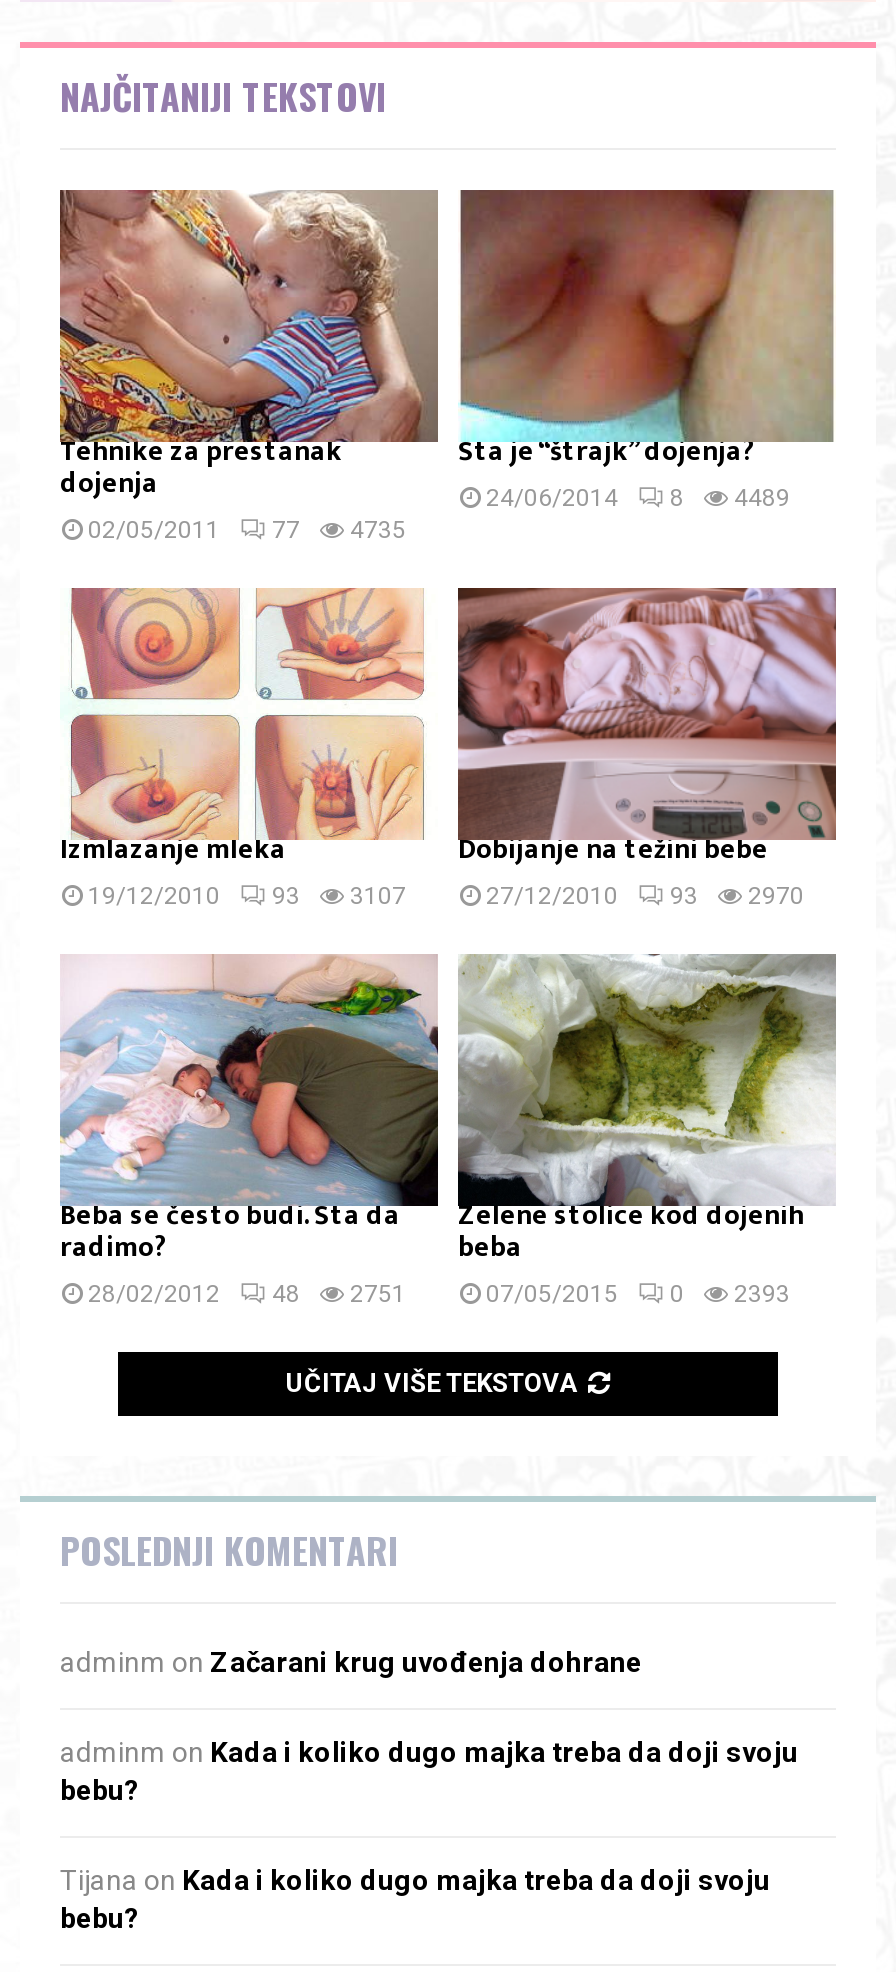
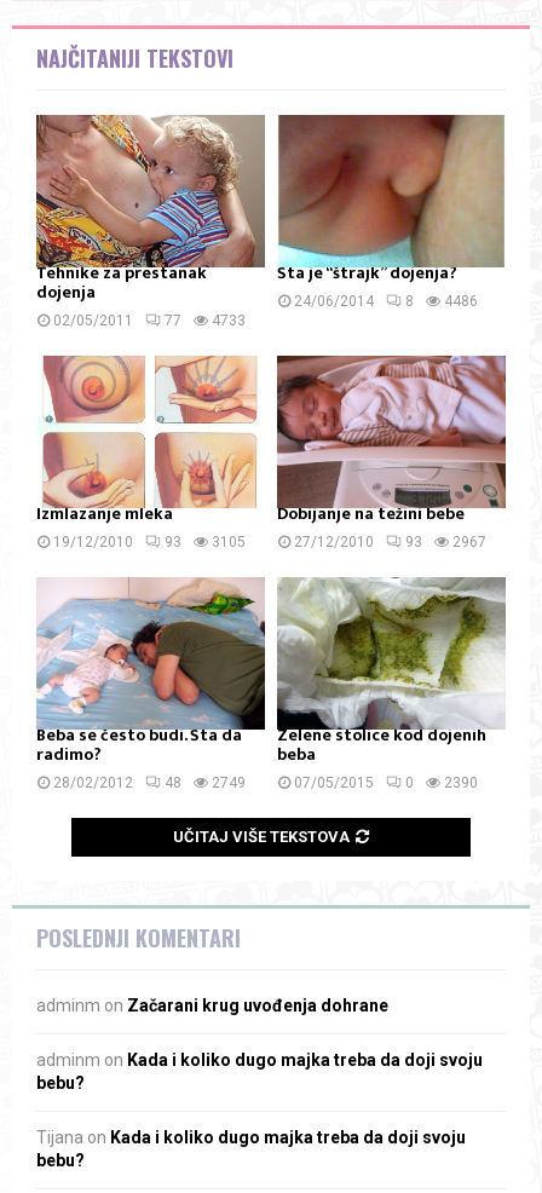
[486,484,790,512] 24/06/2014 8 4489 -> [294,293,478,310] 24/06/2014 8 4486
[88,516,406,544] 02/05/2011 77 4735 -> [53,312,246,329] 02/05/2011 77 4733
[88,882,406,910] 19/12/2010 93 3107 -> [53,534,246,551] 19/12/2010 93 3105
[486,882,804,910] 27/12/2010 93 2970 -> [294,534,486,551] 27/12/2010 93 2967
[88,1280,406,1308] 28/02/2012 48 2751 -> [53,774,246,791] 28/02/2012 48 2749
[486,1280,790,1308] 07/05/2015 0 2393 -> [294,774,478,791] 07/05/2015 0 2390

